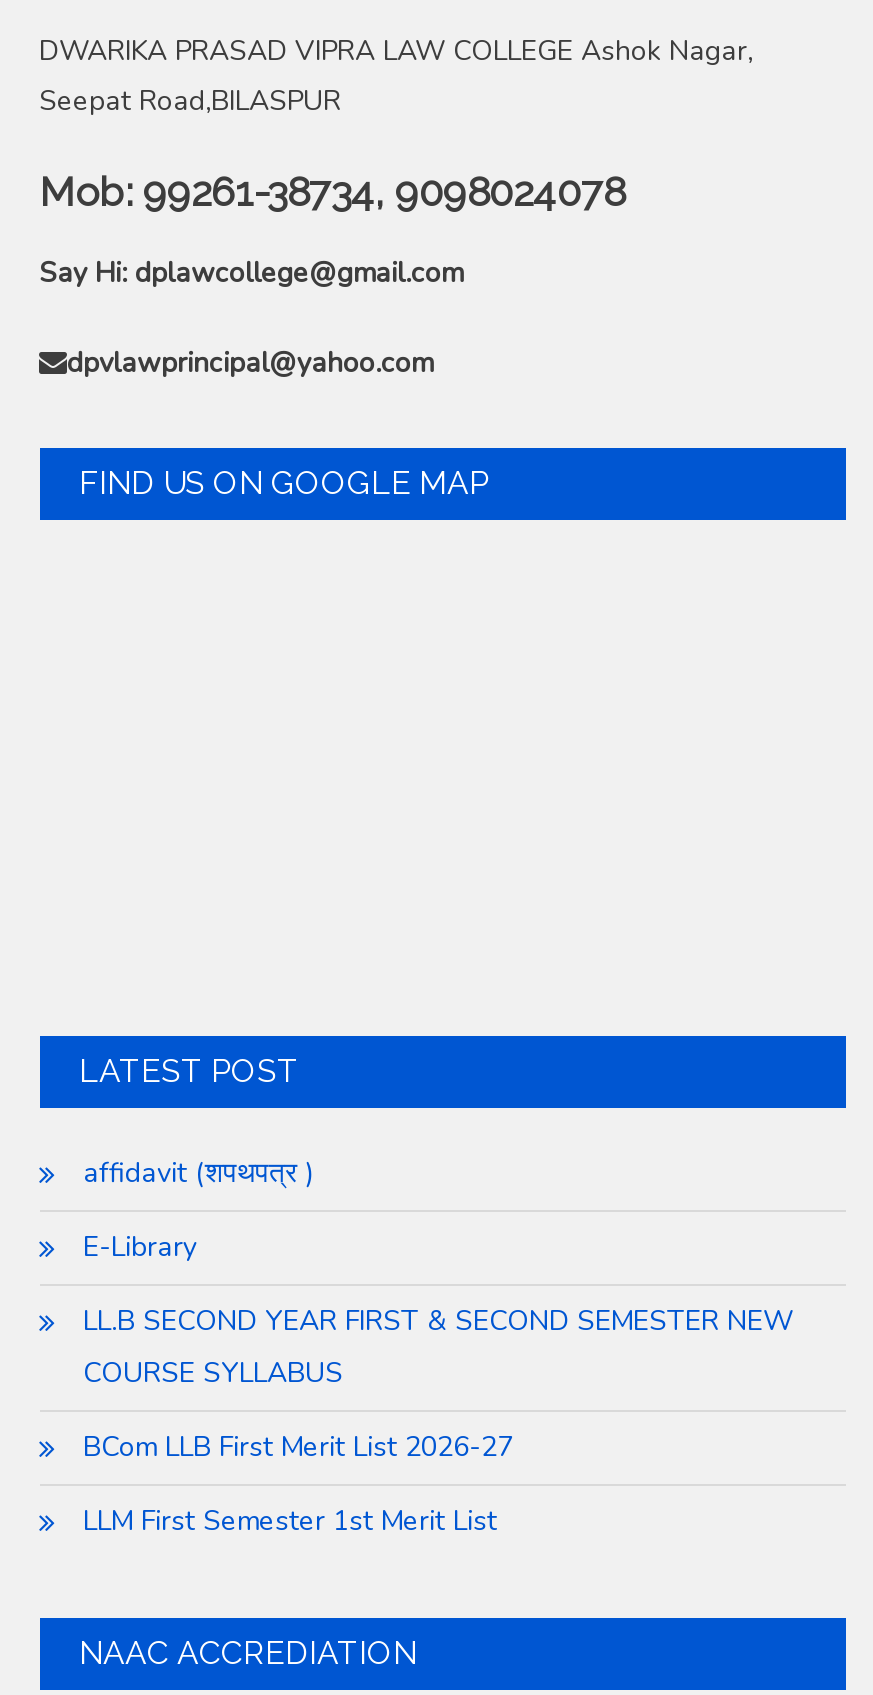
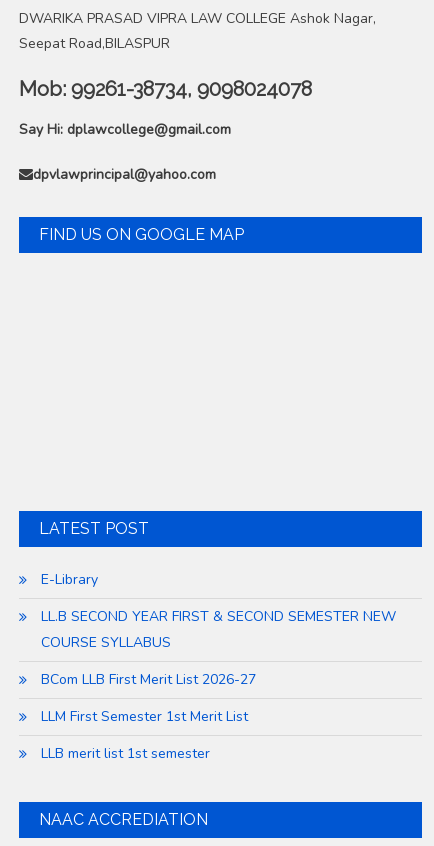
[83,1154,313,1192] affidavit (शपथपत्र ) -> none
moved [83,1228,793,1540] -> [40,570,395,726]: E-Library | LL.B SECOND YEAR FIRST & SECOND SEMESTER NEW | COURSE SYLLABUS | BCom LLB First Merit List 2026-27 | LLM First Semester 1st Merit List
none -> [40,744,209,763] LLB merit list 1st semester

